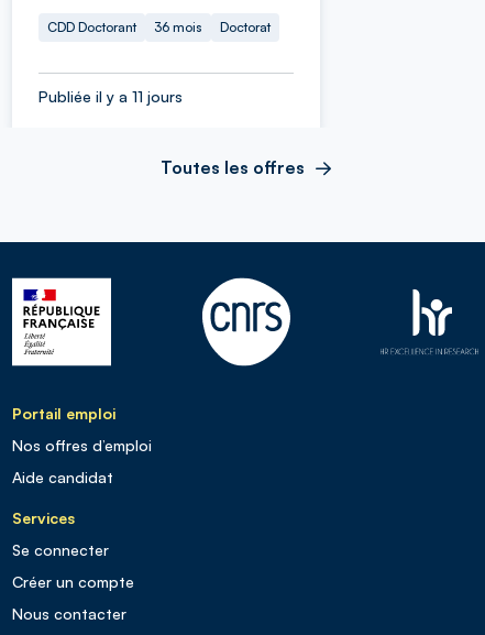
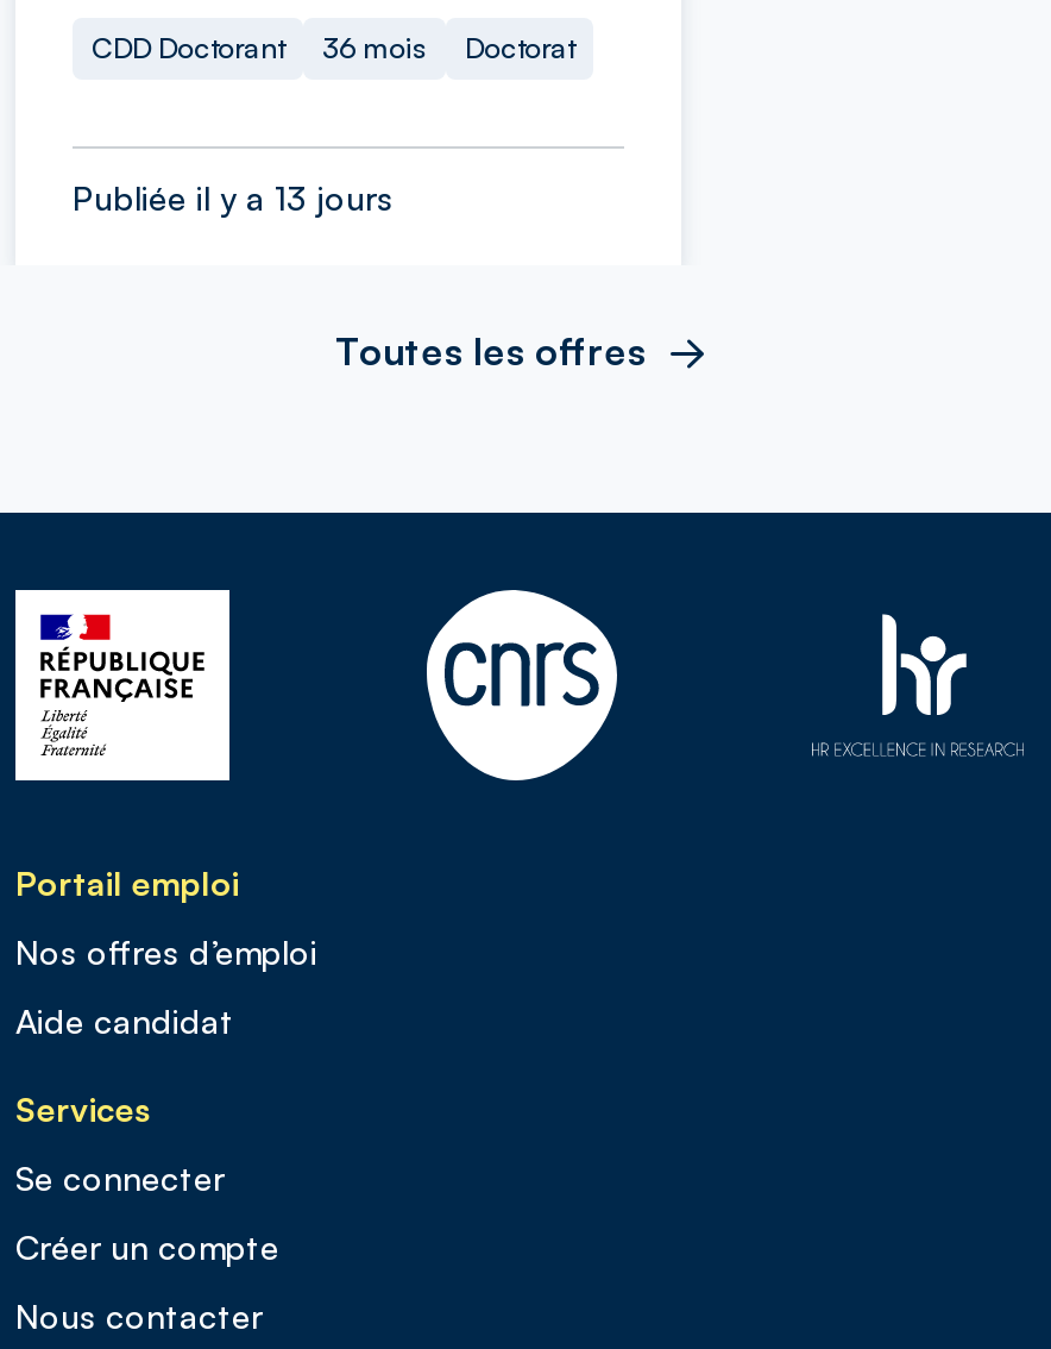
[38,87,183,105] Publiée il y a 11 jours -> [73,176,394,217] Publiée il y a 13 jours

